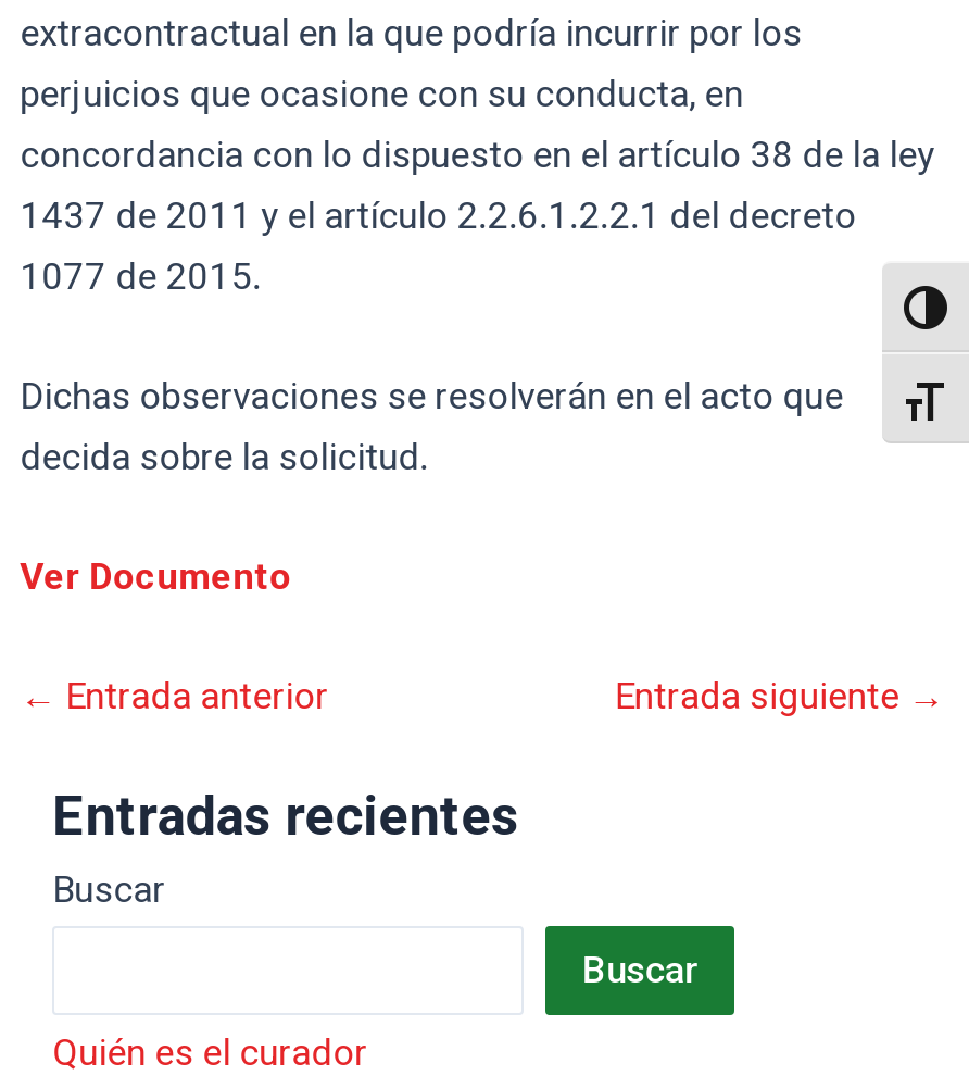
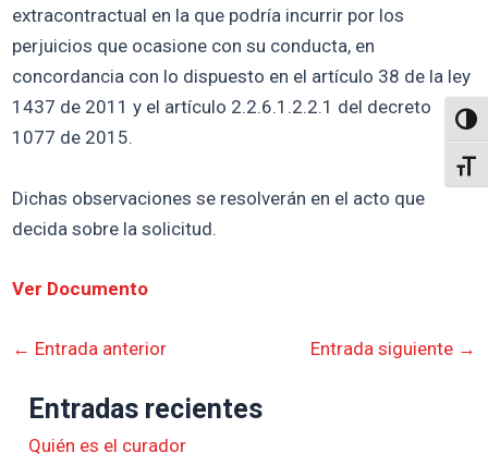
[53,867,698,991] Buscar | Buscar -> none

